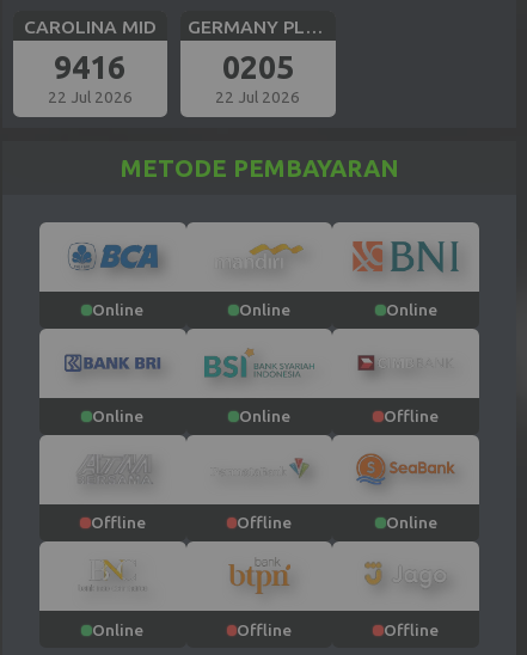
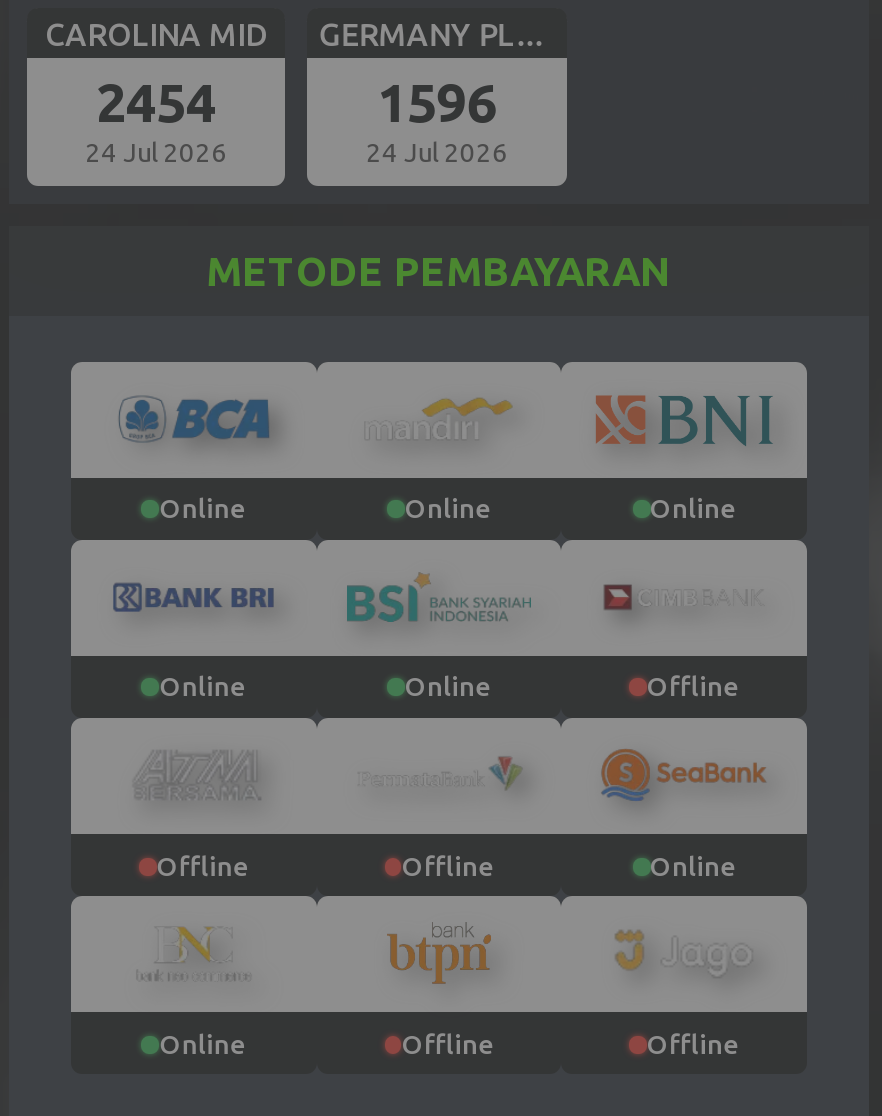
[54,48,126,84] 9416 -> [96,71,216,131] 2454
[222,48,294,84] 0205 -> [377,71,497,131] 1596
[48,88,133,106] 22 Jul 2026 -> [85,138,227,168] 24 Jul 2026
[216,88,300,106] 22 Jul 2026 -> [366,138,508,168] 24 Jul 2026

